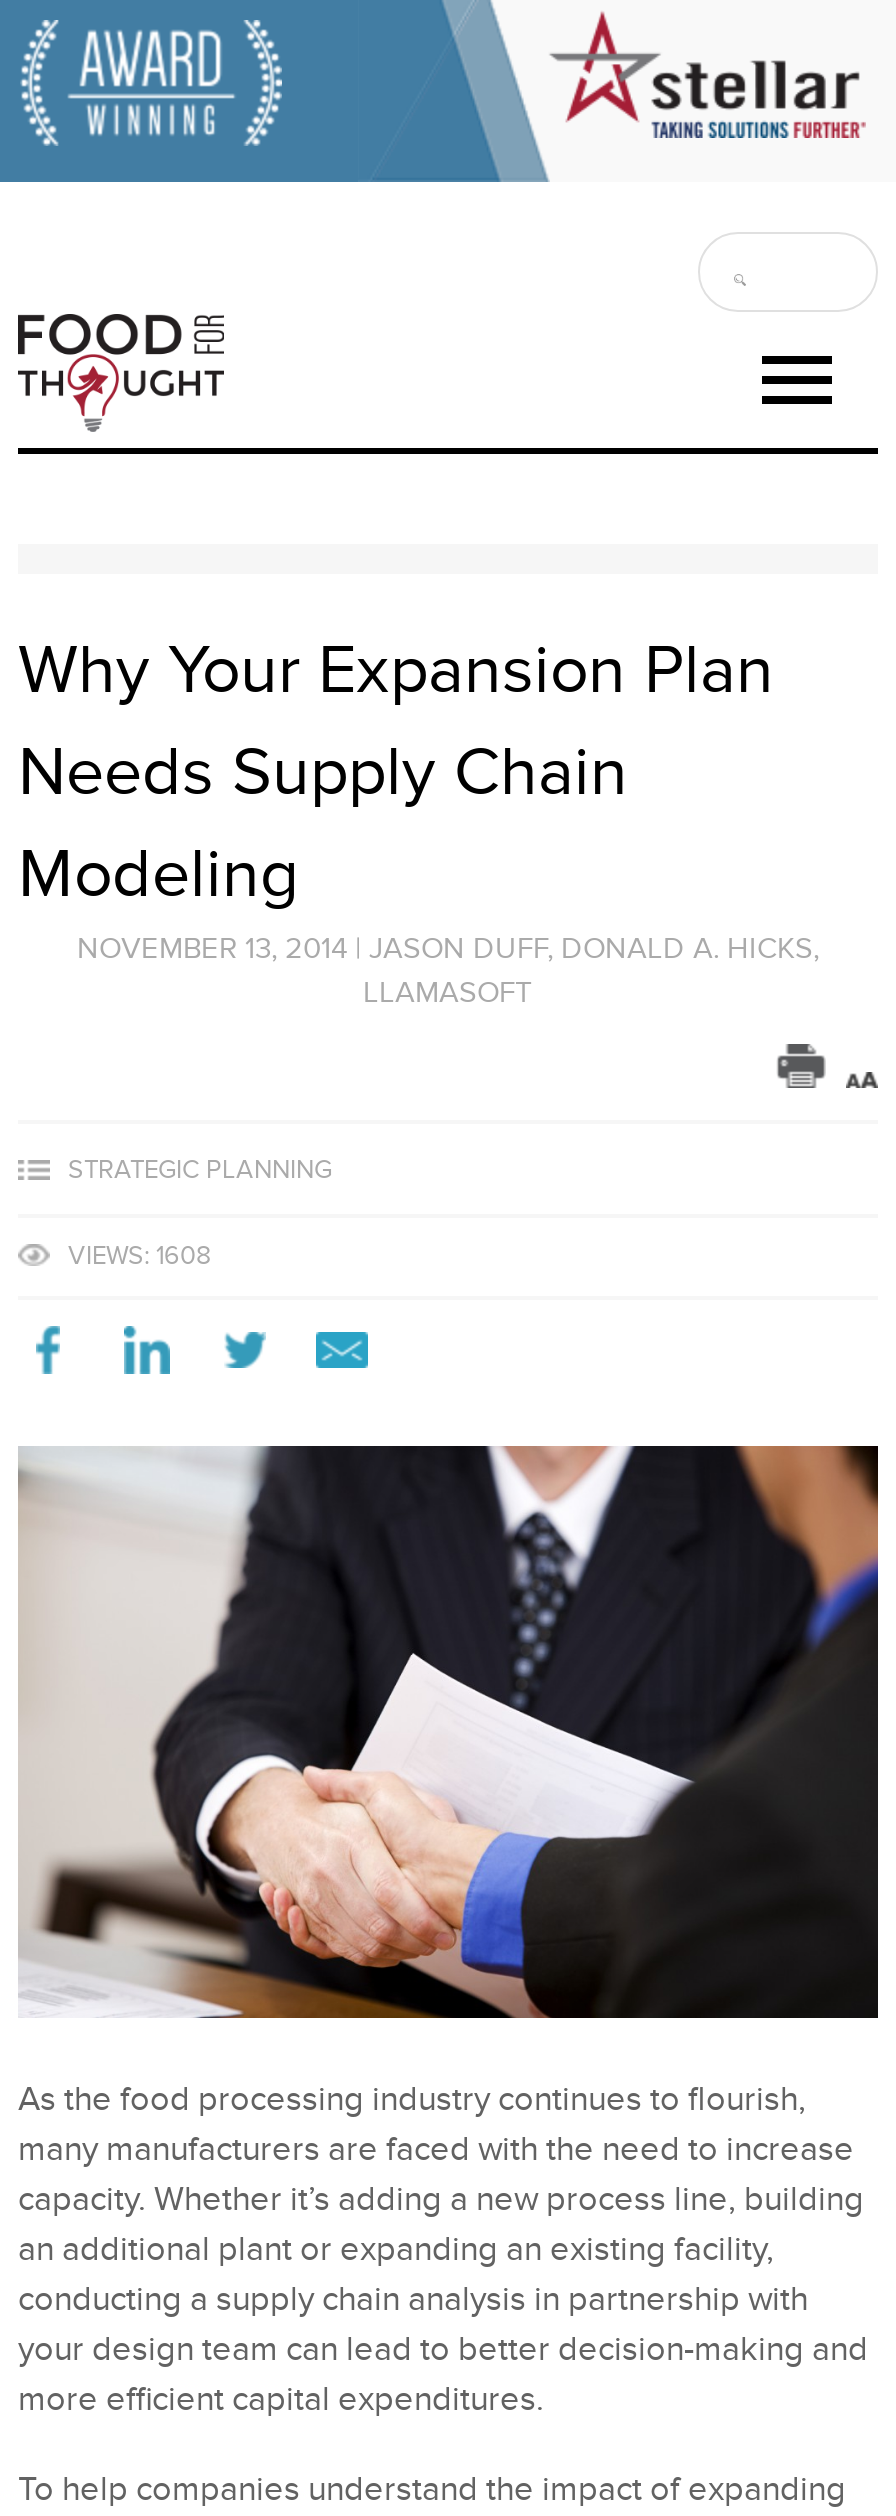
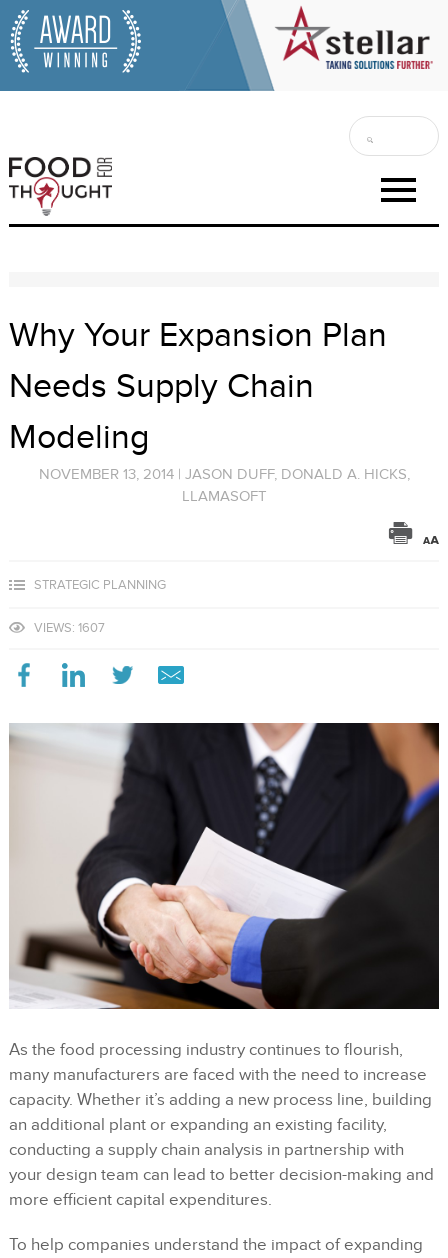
[68,1240,212,1272] VIEWS: 1608 -> [34,620,105,636] VIEWS: 1607

